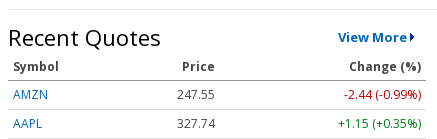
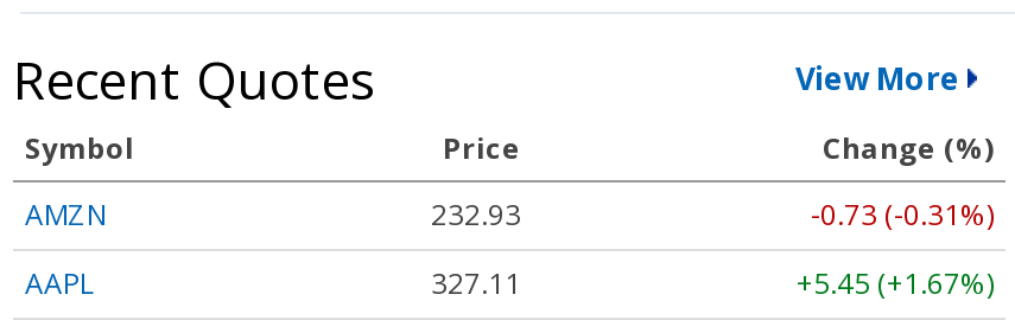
[177,85,215,102] 247.55 -> [431,193,521,233] 232.93
[344,85,421,102] -2.44 (-0.99%) -> [811,193,994,233] -0.73 (-0.31%)
[177,114,215,131] 327.74 -> [431,262,521,302] 327.11
[338,114,421,131] +1.15 (+0.35%) -> [797,262,994,302] +5.45 (+1.67%)

